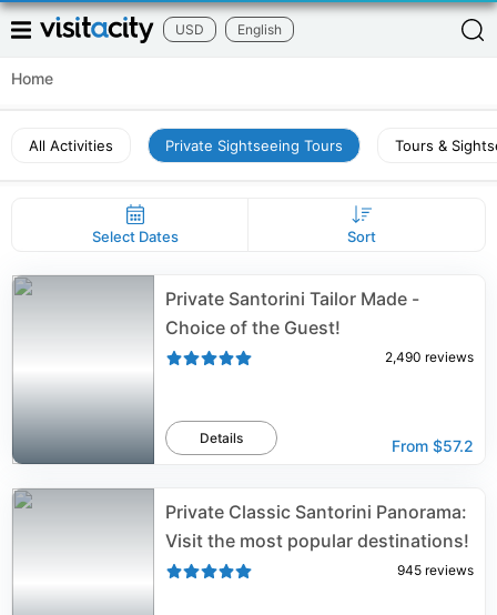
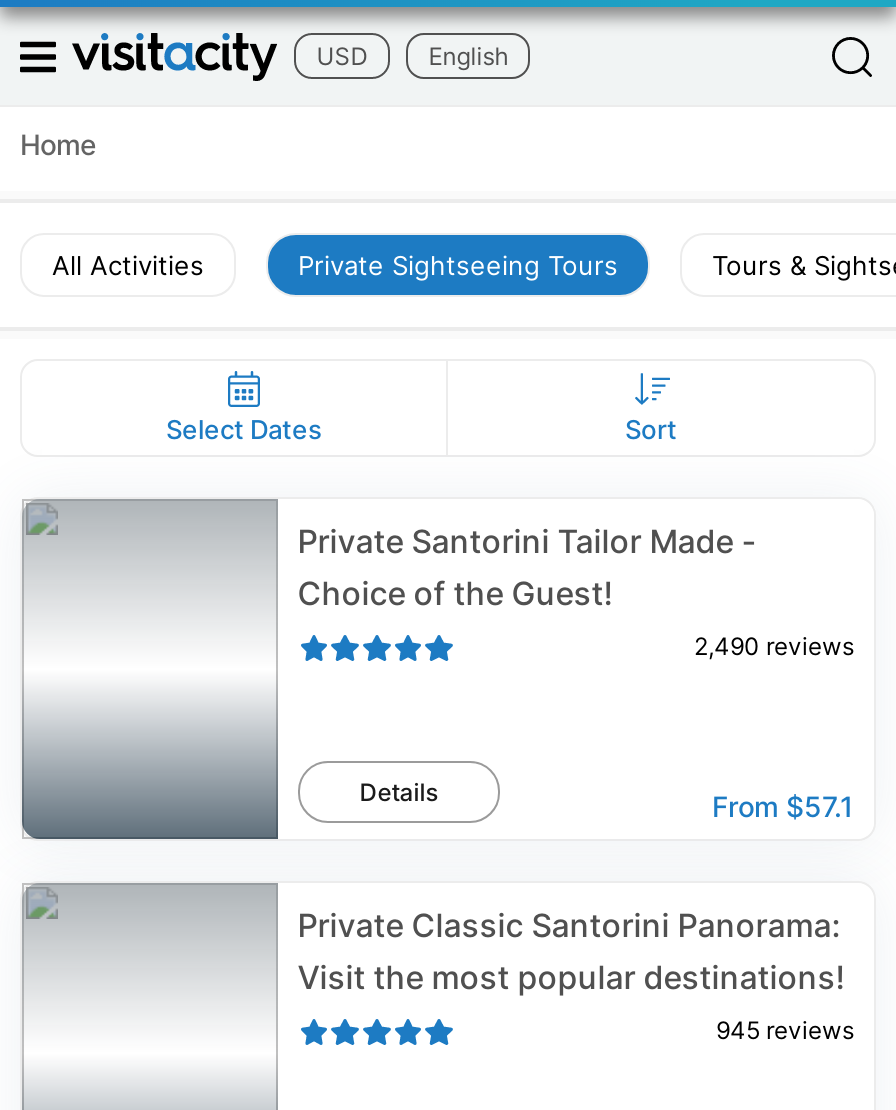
[392,436,474,455] From $57.2 -> [712,789,854,823] From $57.1

